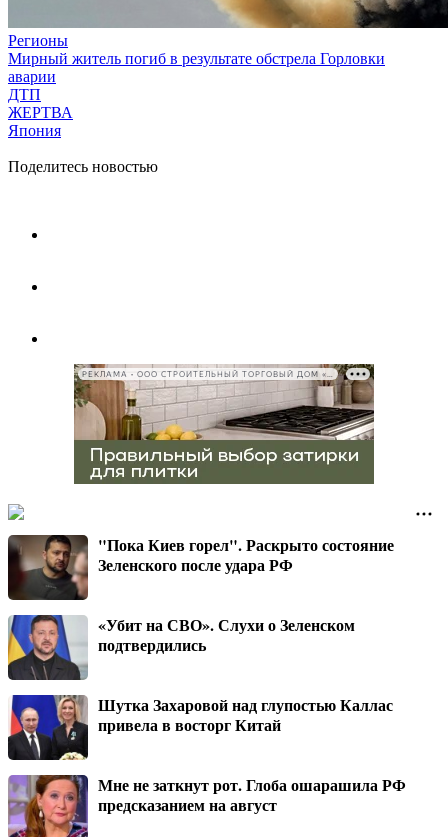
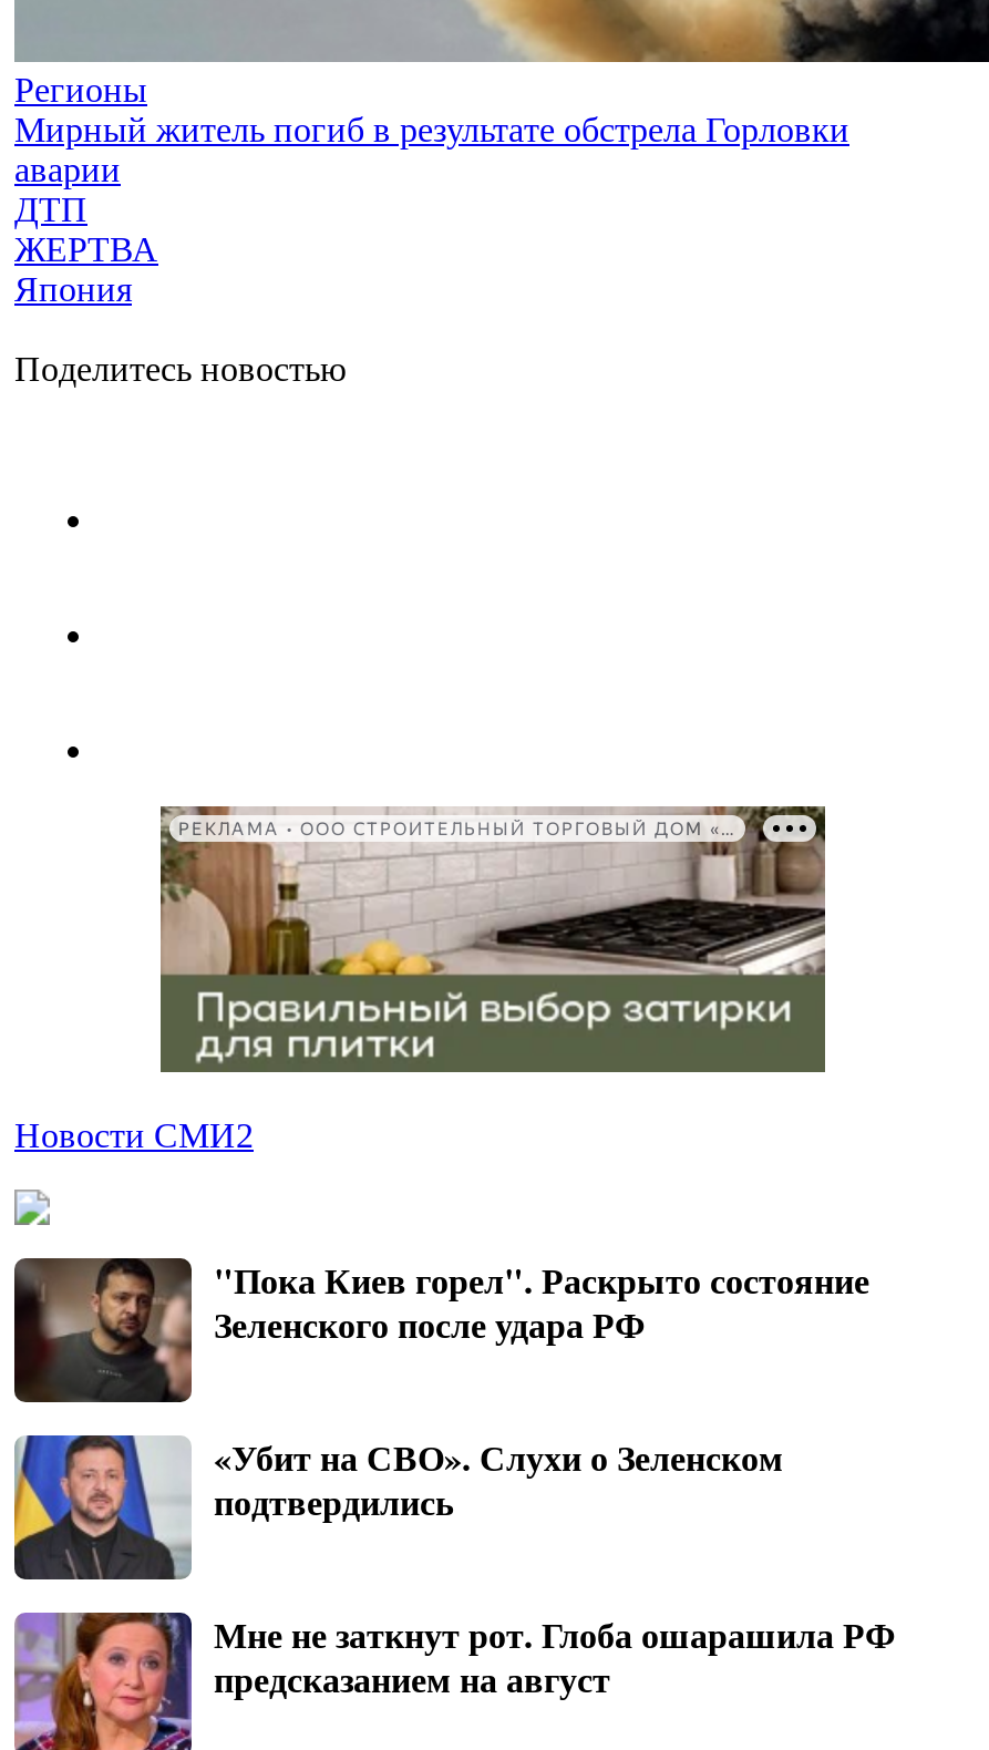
none -> [14,1117,254,1155] Новости СМИ2
moved [7,533,394,656] -> [12,1255,869,1527]: [image] | "Пока Киев горел". Раскрыто состояние | Зеленского после удара РФ | «Убит на СВО». Слухи о Зеленском | подтвердились
[8,693,393,761] [image] | Шутка Захаровой над глупостью Каллас | привела в восторг Китай -> none

